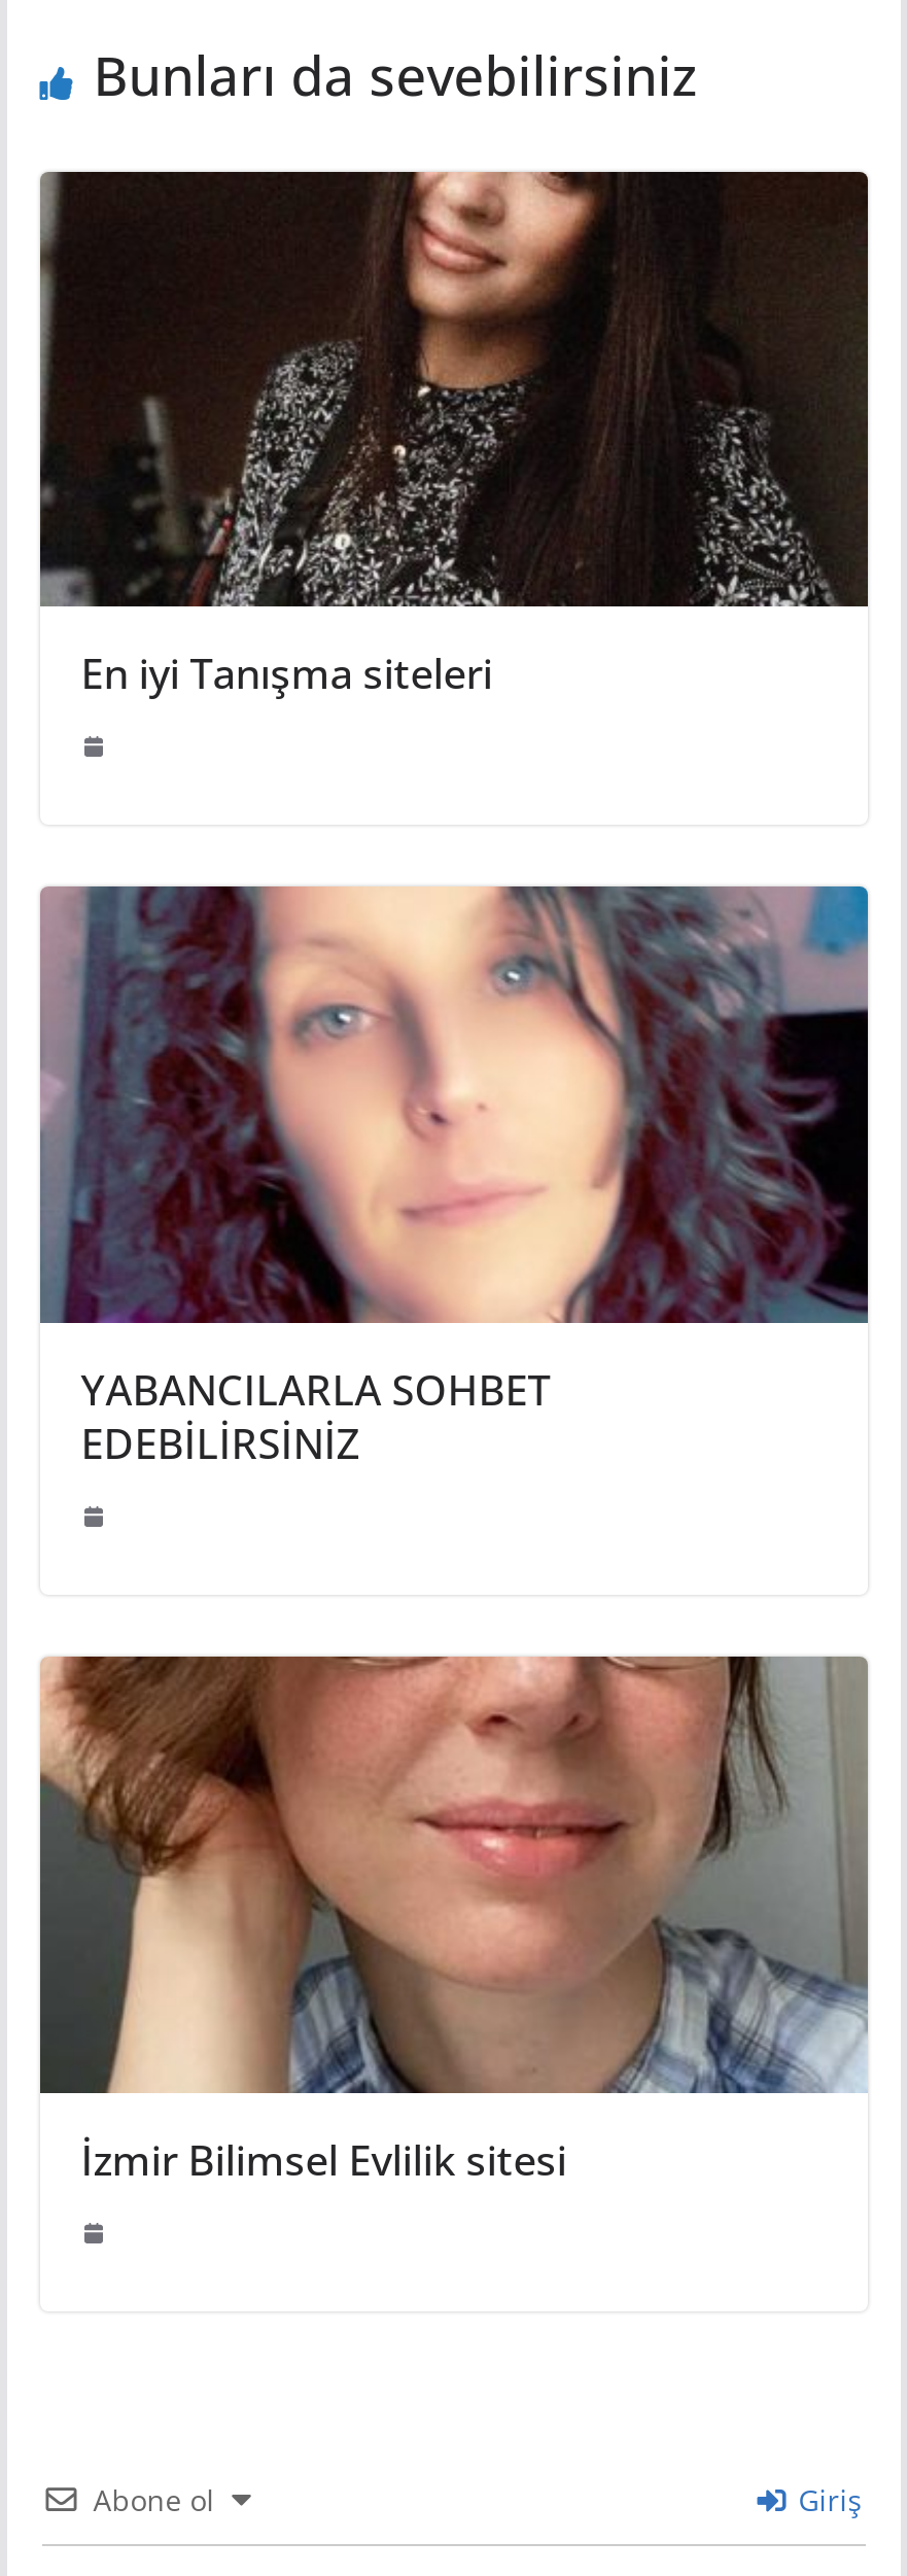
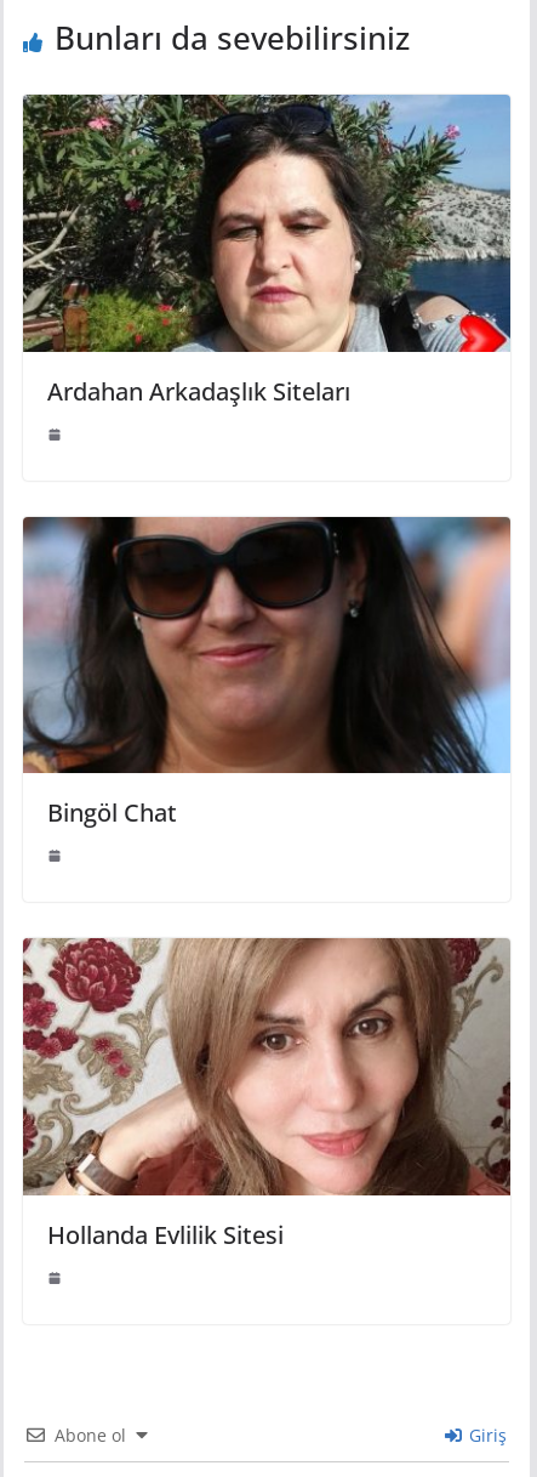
[40,169,870,702] [image] | En iyi Tanışma siteleri -> [22,93,512,408] [image] | Ardahan Arkadaşlık Siteları
[40,883,870,1471] [image] | YABANCILARLA SOHBET | EDEBİLİRSİNİZ -> [23,516,510,829] [image] | Bingöl Chat
[40,1656,868,2187] [image] | İzmir Bilimsel Evlilik sitesi -> [23,937,512,1251] [image] | Hollanda Evlilik Sitesi

